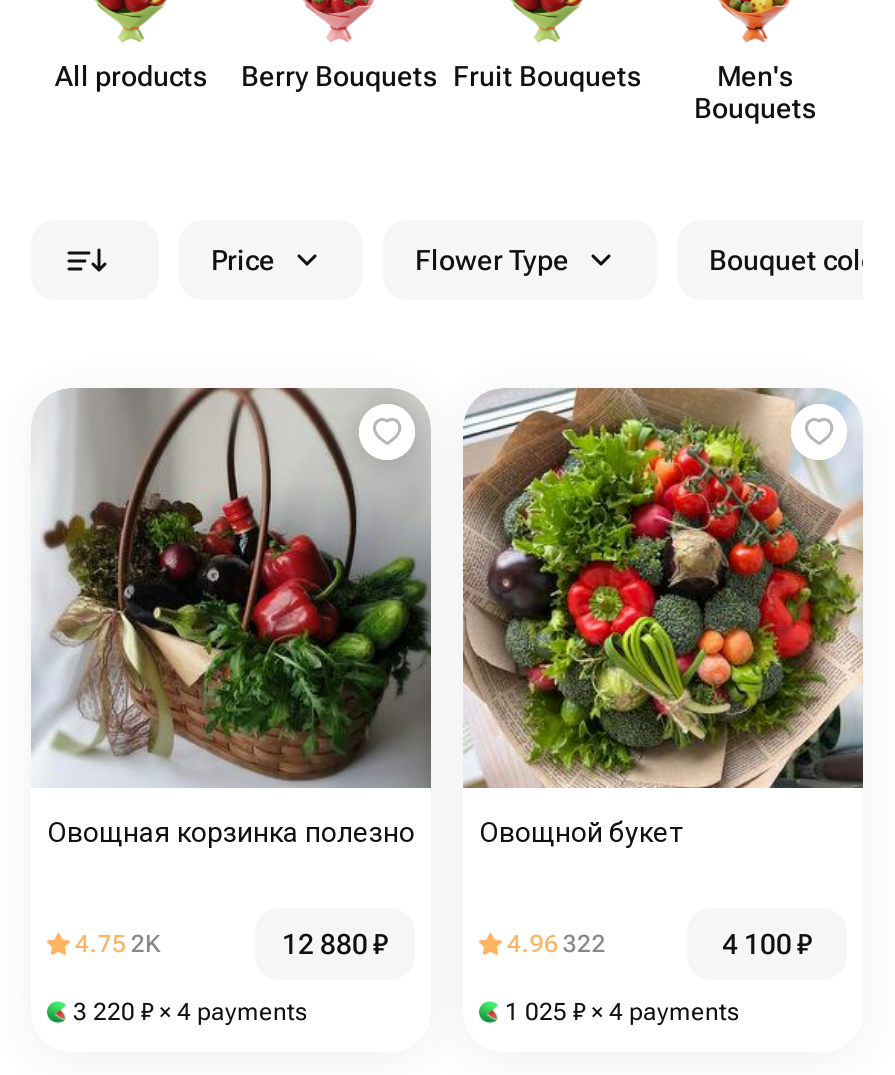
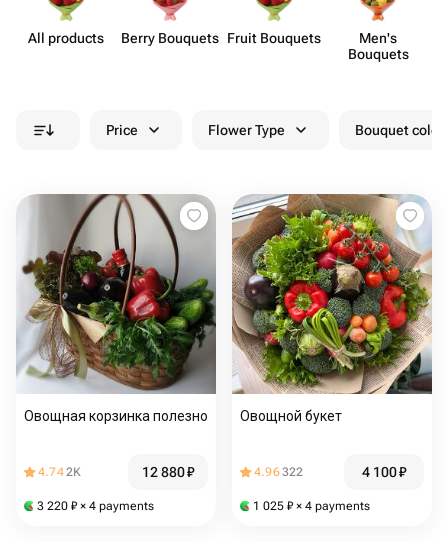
[75,930,161,958] 4.75 2K -> [38,465,81,479] 4.74 2K

